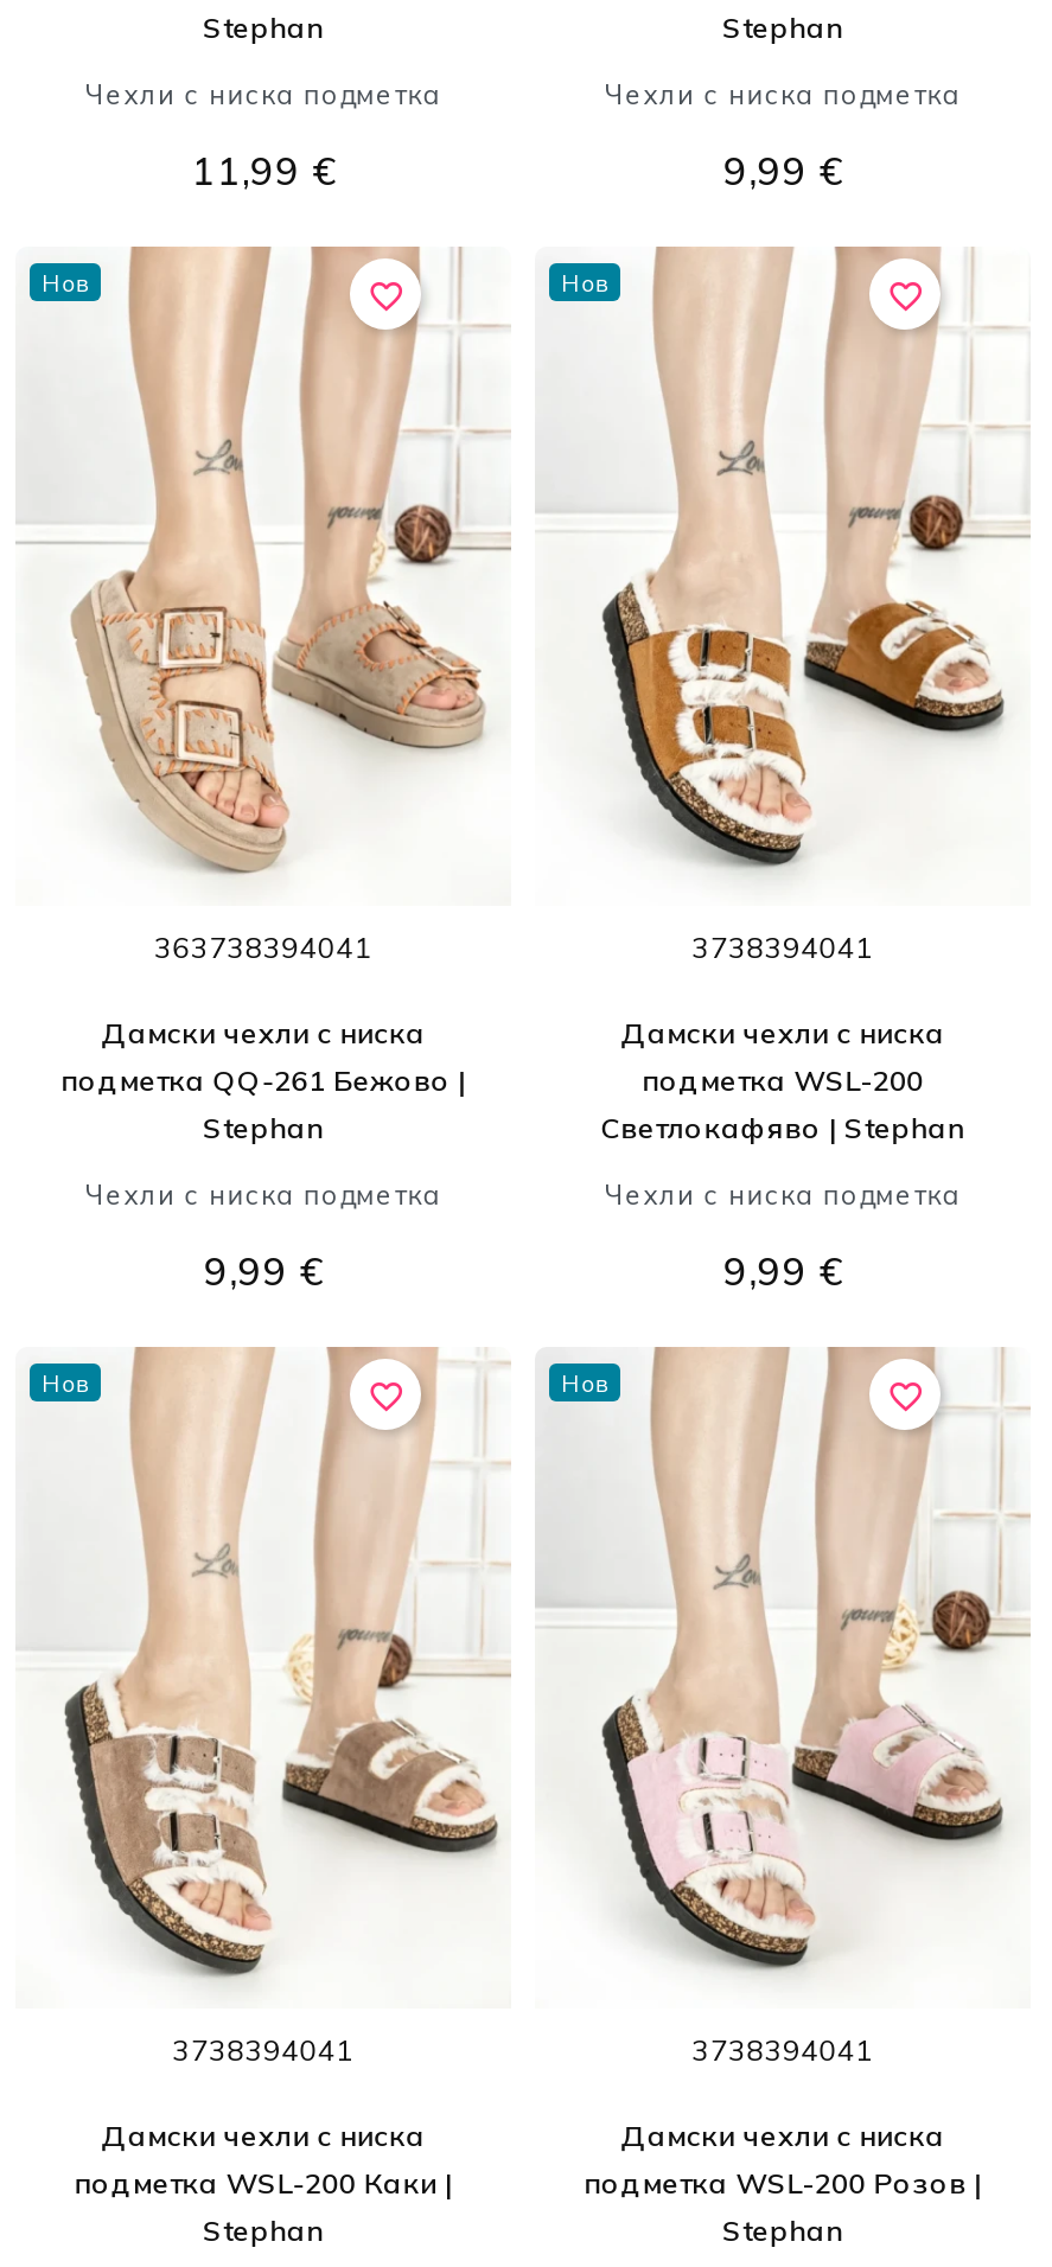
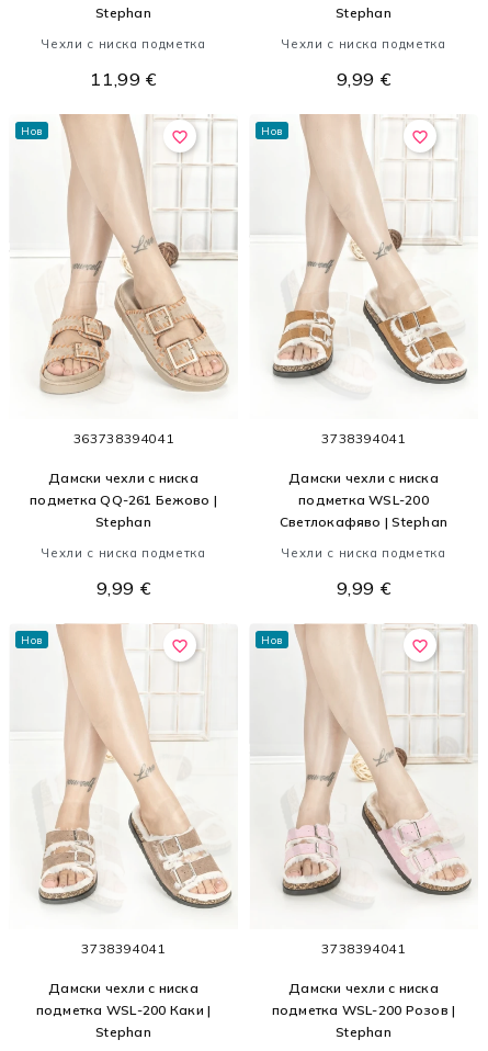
[70,247,509,877] [image] -> [35,114,238,406] [image]
[585,244,1028,875] [image] -> [271,113,476,406] [image]
[63,1347,511,1982] [image] -> [32,623,237,918] [image]
[601,1347,1028,1973] [image] -> [279,623,477,913] [image]

